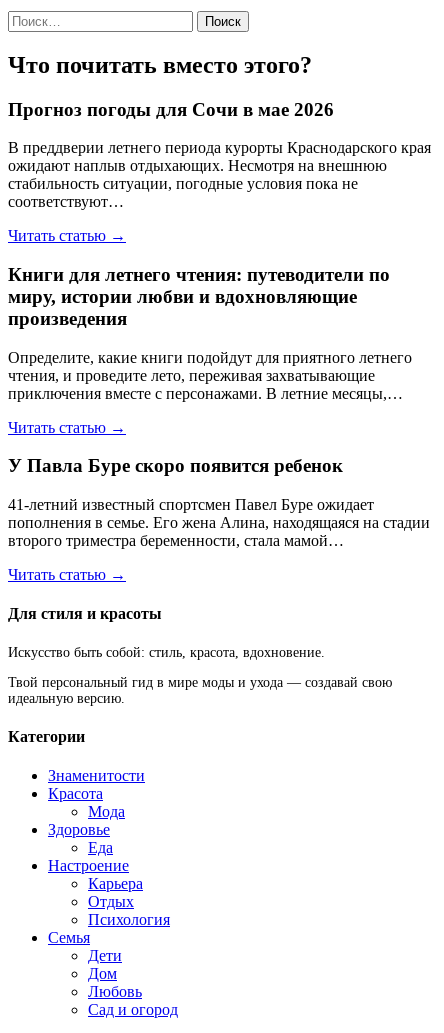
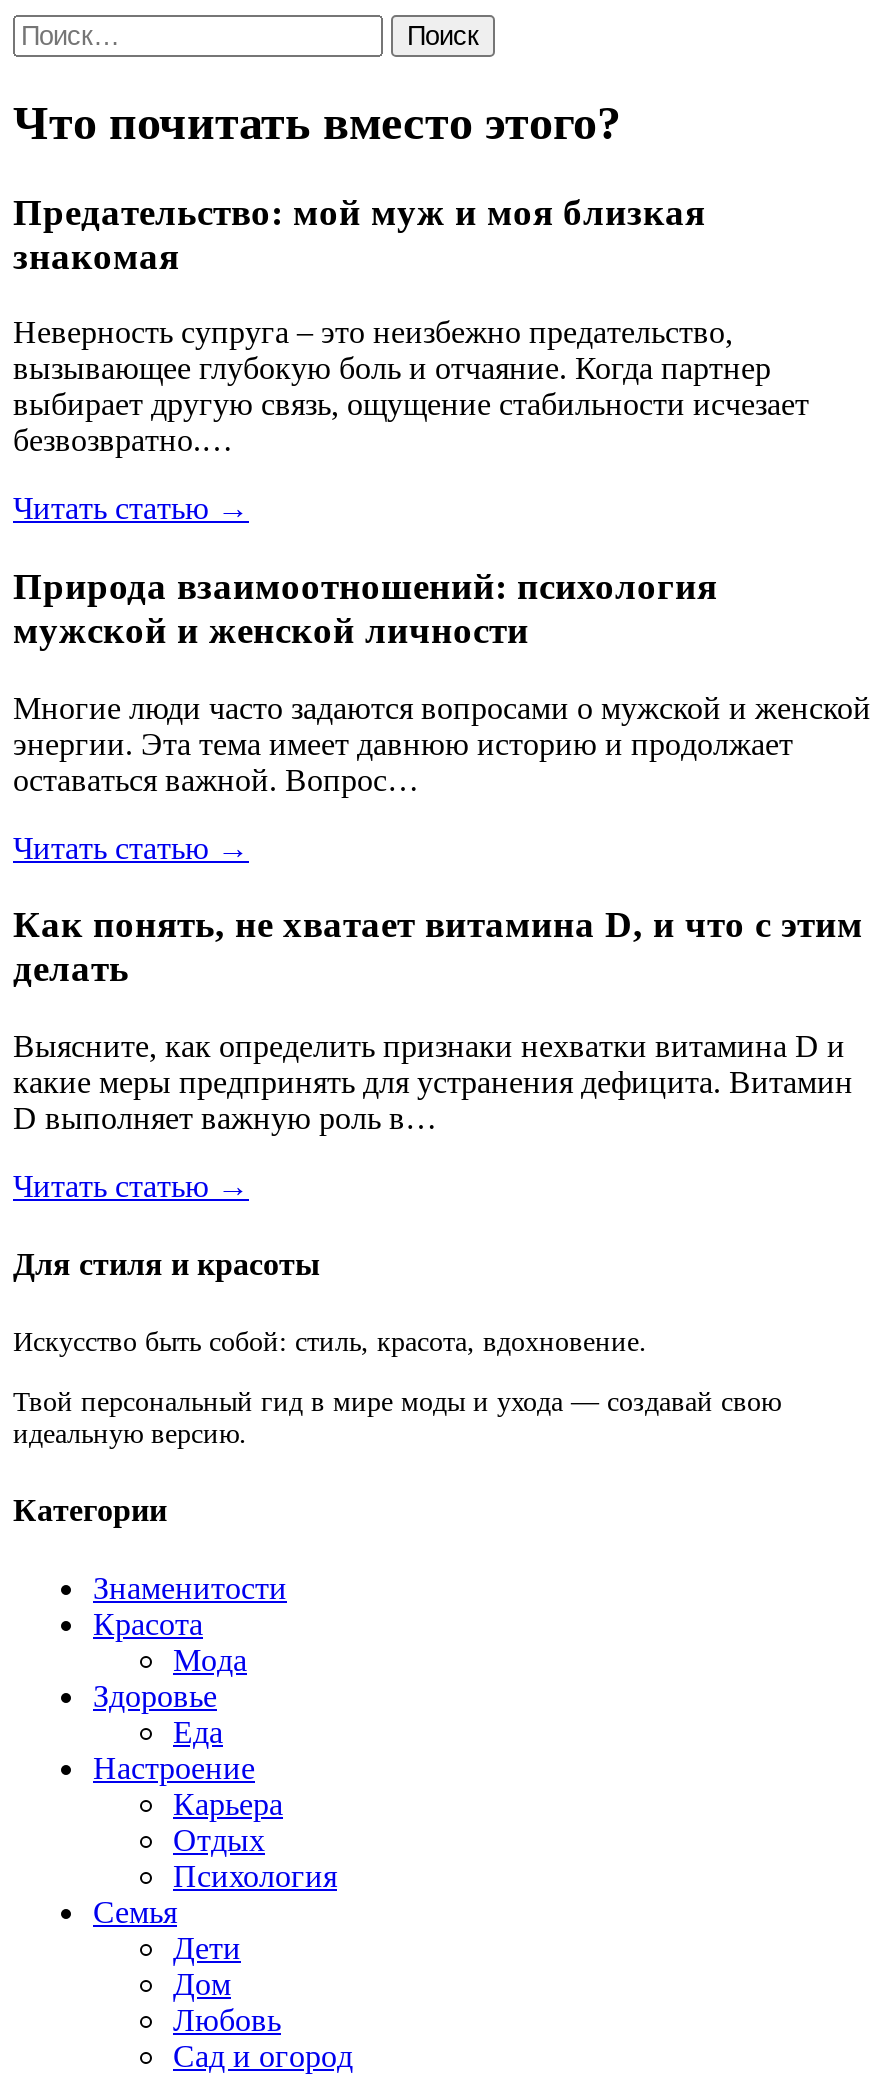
[8,98,334,119] Прогноз погоды для Сочи в мае 2026 -> [13,190,705,276] Предательство: мой муж и моя близкая | знакомая
[8,139,431,210] В преддверии летнего периода курорты Краснодарского края | ожидают наплыв отдыхающих. Несмотря на внешнюю | стабильность ситуации, погодные условия пока не | соответствуют… -> [13,315,809,457] Неверность супруга – это неизбежно предательство, | вызывающее глубокую боль и отчаяние. Когда партнер | выбирает другую связь, ощущение стабильности исчезает | безвозвратно.…
[8,264,390,329] Книги для летнего чтения: путеводители по | миру, истории любви и вдохновляющие | произведения -> [13,565,717,651] Природа взаимоотношений: психология | мужской и женской личности
[8,349,412,402] Определите, какие книги подойдут для приятного летнего | чтения, и проведите лето, переживая захватывающие | приключения вместе с персонажами. В летние месяцы,… -> [13,690,871,796] Многие люди часто задаются вопросами о мужской и женской | энергии. Эта тема имеет давнюю историю и продолжает | оставаться важной. Вопрос…
[8,455,343,476] У Павла Буре скоро появится ребенок -> [13,904,863,990] Как понять, не хватает витамина D, и что с этим | делать
[8,496,430,549] 41-летний известный спортсмен Павел Буре ожидает | пополнения в семье. Его жена Алина, находящаяся на стадии | второго триместра беременности, стала мамой… -> [13,1029,853,1135] Выясните, как определить признаки нехватки витамина D и | какие меры предпринять для устранения дефицита. Витамин | D выполняет важную роль в…

